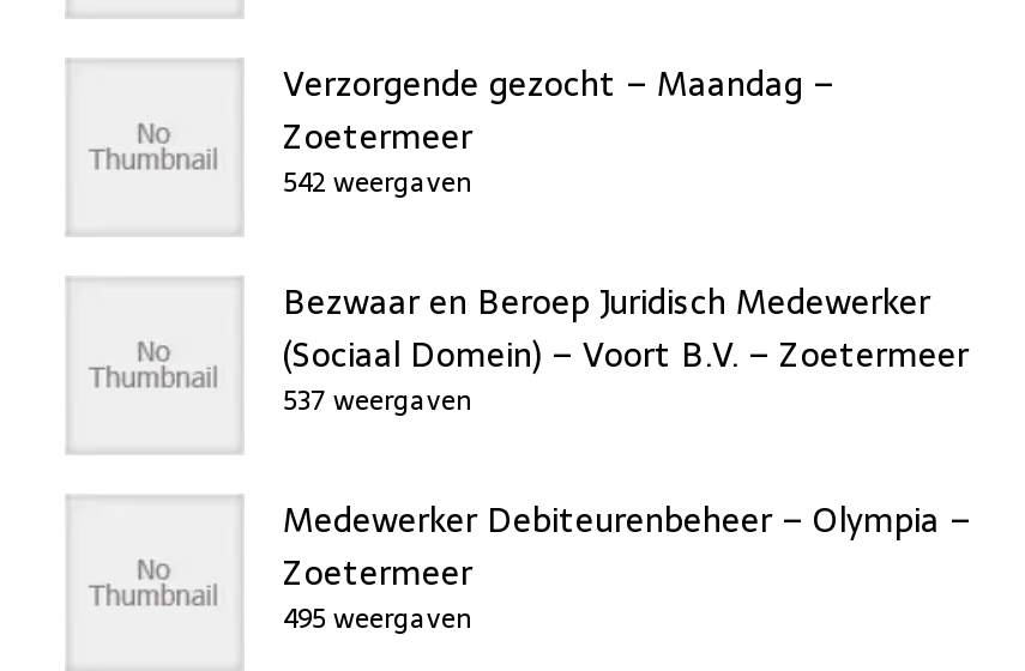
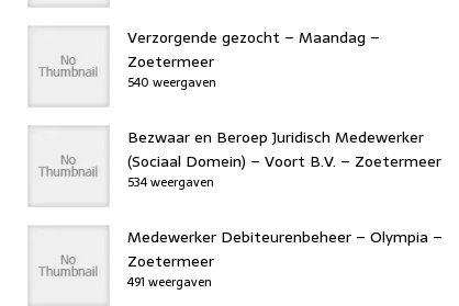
[283,161,472,204] 542 weergaven -> [127,72,216,92] 540 weergaven
[283,379,472,422] 537 weergaven -> [127,172,214,192] 534 weergaven
[283,597,472,640] 495 weergaven -> [127,272,212,292] 491 weergaven

